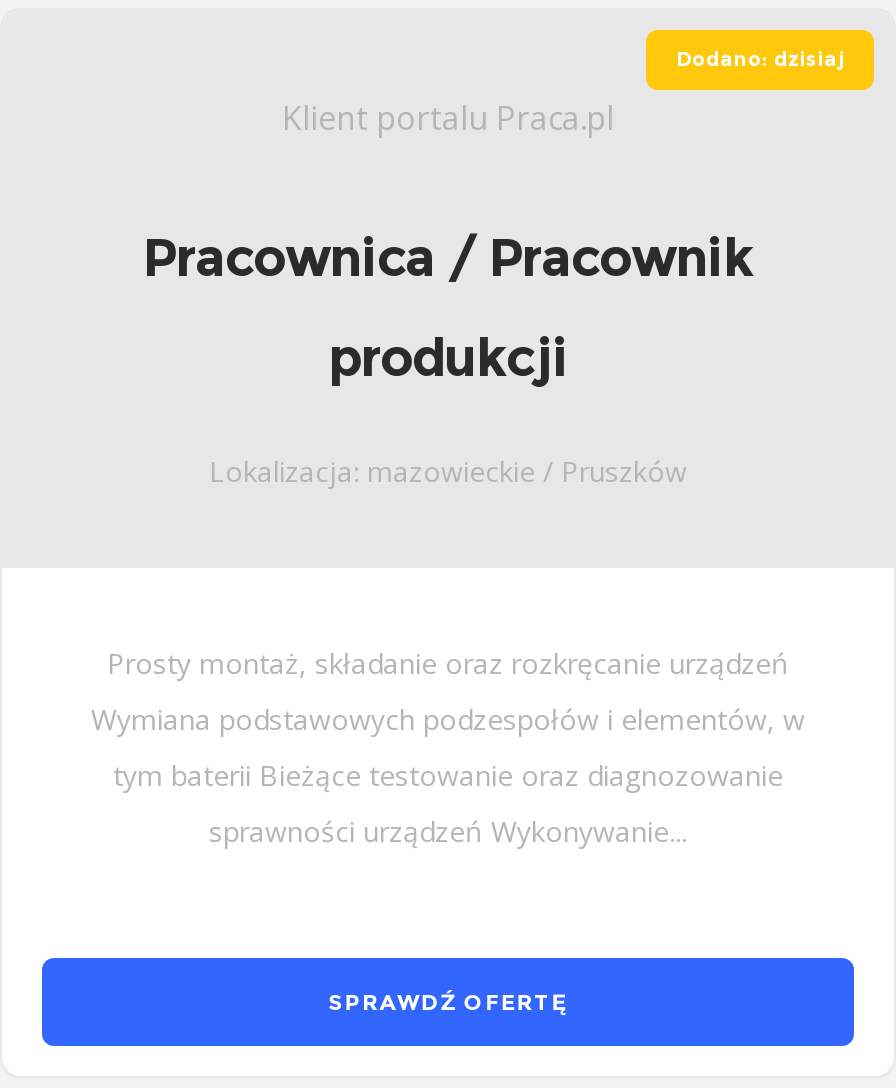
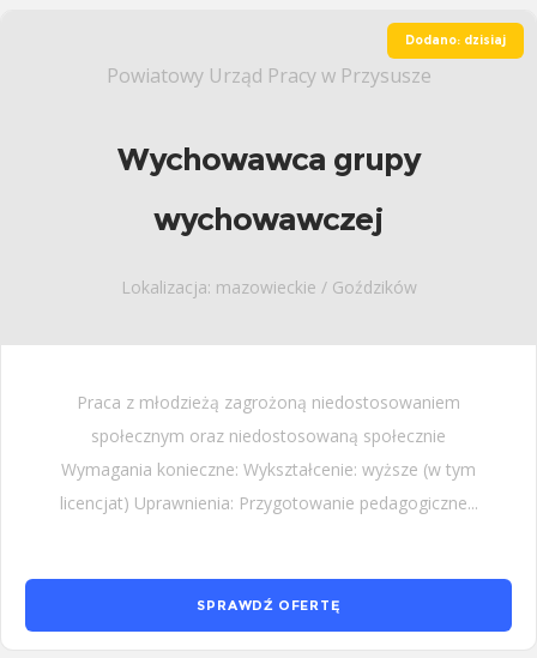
[282,96,614,140] Klient portalu Praca.pl -> [106,62,431,89] Powiatowy Urząd Pracy w Przysusze
[143,226,753,290] Pracownica / Pracownik -> [117,140,420,179] Wychowawca grupy
[328,326,568,390] produkcji -> [153,200,384,239] wychowawczej
[209,452,687,490] Lokalizacja: mazowieckie / Pruszków -> [120,276,417,299] Lokalizacja: mazowieckie / Goździków
[107,644,789,682] Prosty montaż, składanie oraz rozkręcanie urządzeń -> [77,391,460,414] Praca z młodzieżą zagrożoną niedostosowaniem
[91,700,805,738] Wymiana podstawowych podzespołów i elementów, w -> [91,424,446,447] społecznym oraz niedostosowaną społecznie
[113,756,783,794] tym baterii Bieżące testowanie oraz diagnozowanie -> [61,458,476,481] Wymagania konieczne: Wykształcenie: wyższe (w tym
[209,812,687,850] sprawności urządzeń Wykonywanie... -> [59,492,478,514] licencjat) Uprawnienia: Przygotowanie pedagogiczne...

